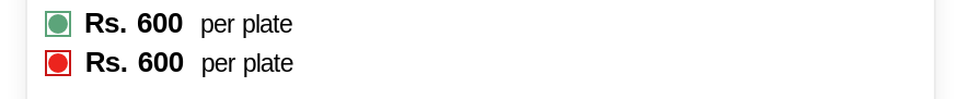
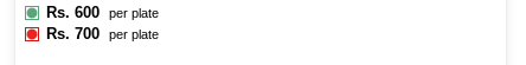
[85,46,293,78] Rs. 600 per plate -> [47,25,159,43] Rs. 700 per plate

